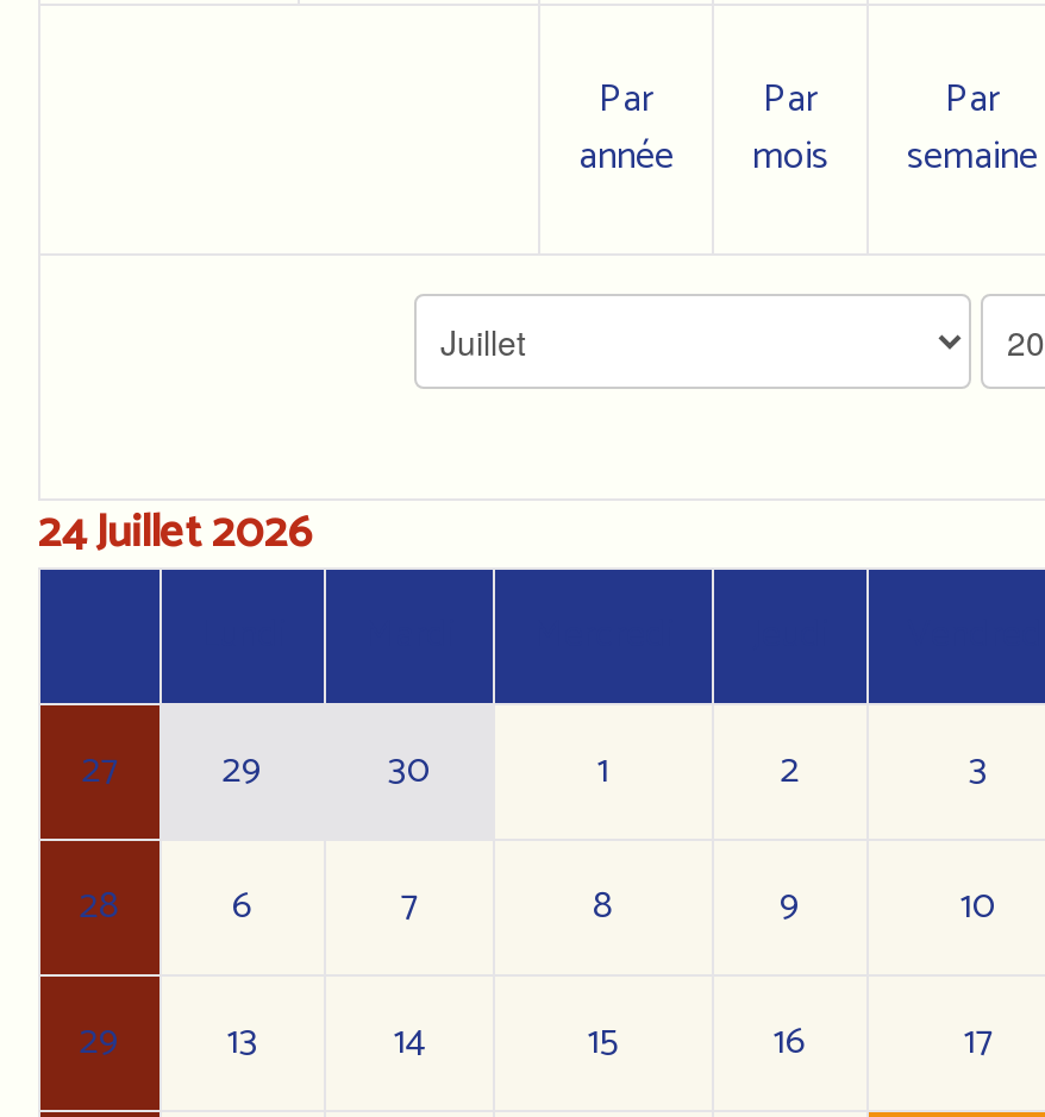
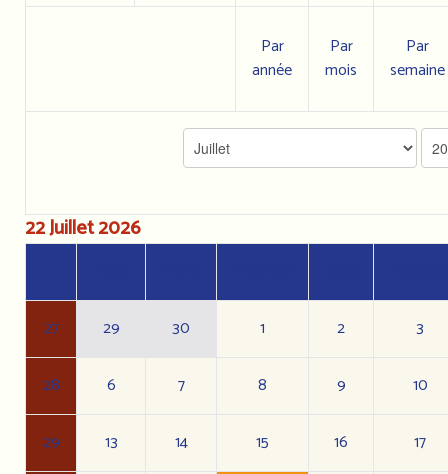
[38,495,312,569] 24 Juillet 2026 -> [25,212,140,243] 22 Juillet 2026

